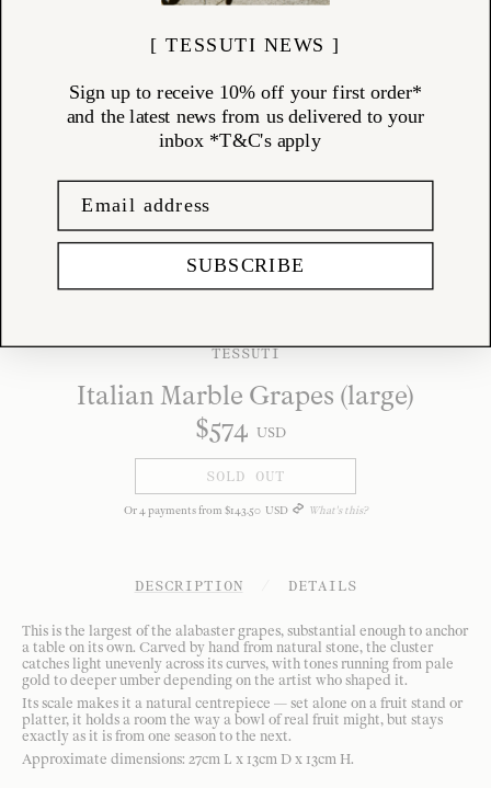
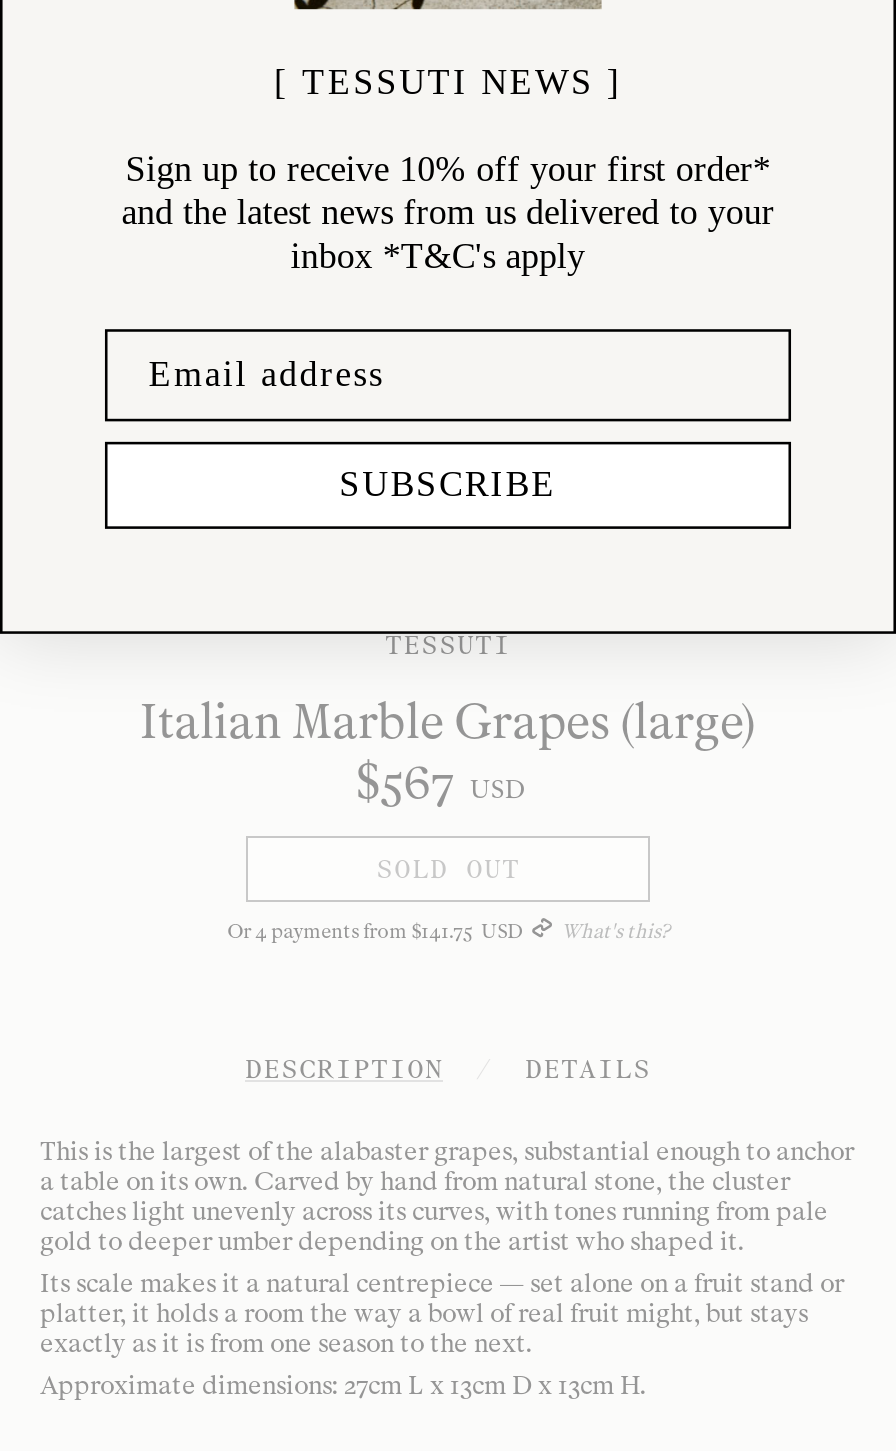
[196,413,287,444] $574 USD -> [355,754,525,810] $567 USD
[123,504,288,518] Or 4 payments from $143 50 USD -> [227,920,523,944] Or 4 payments from $141 75 USD

